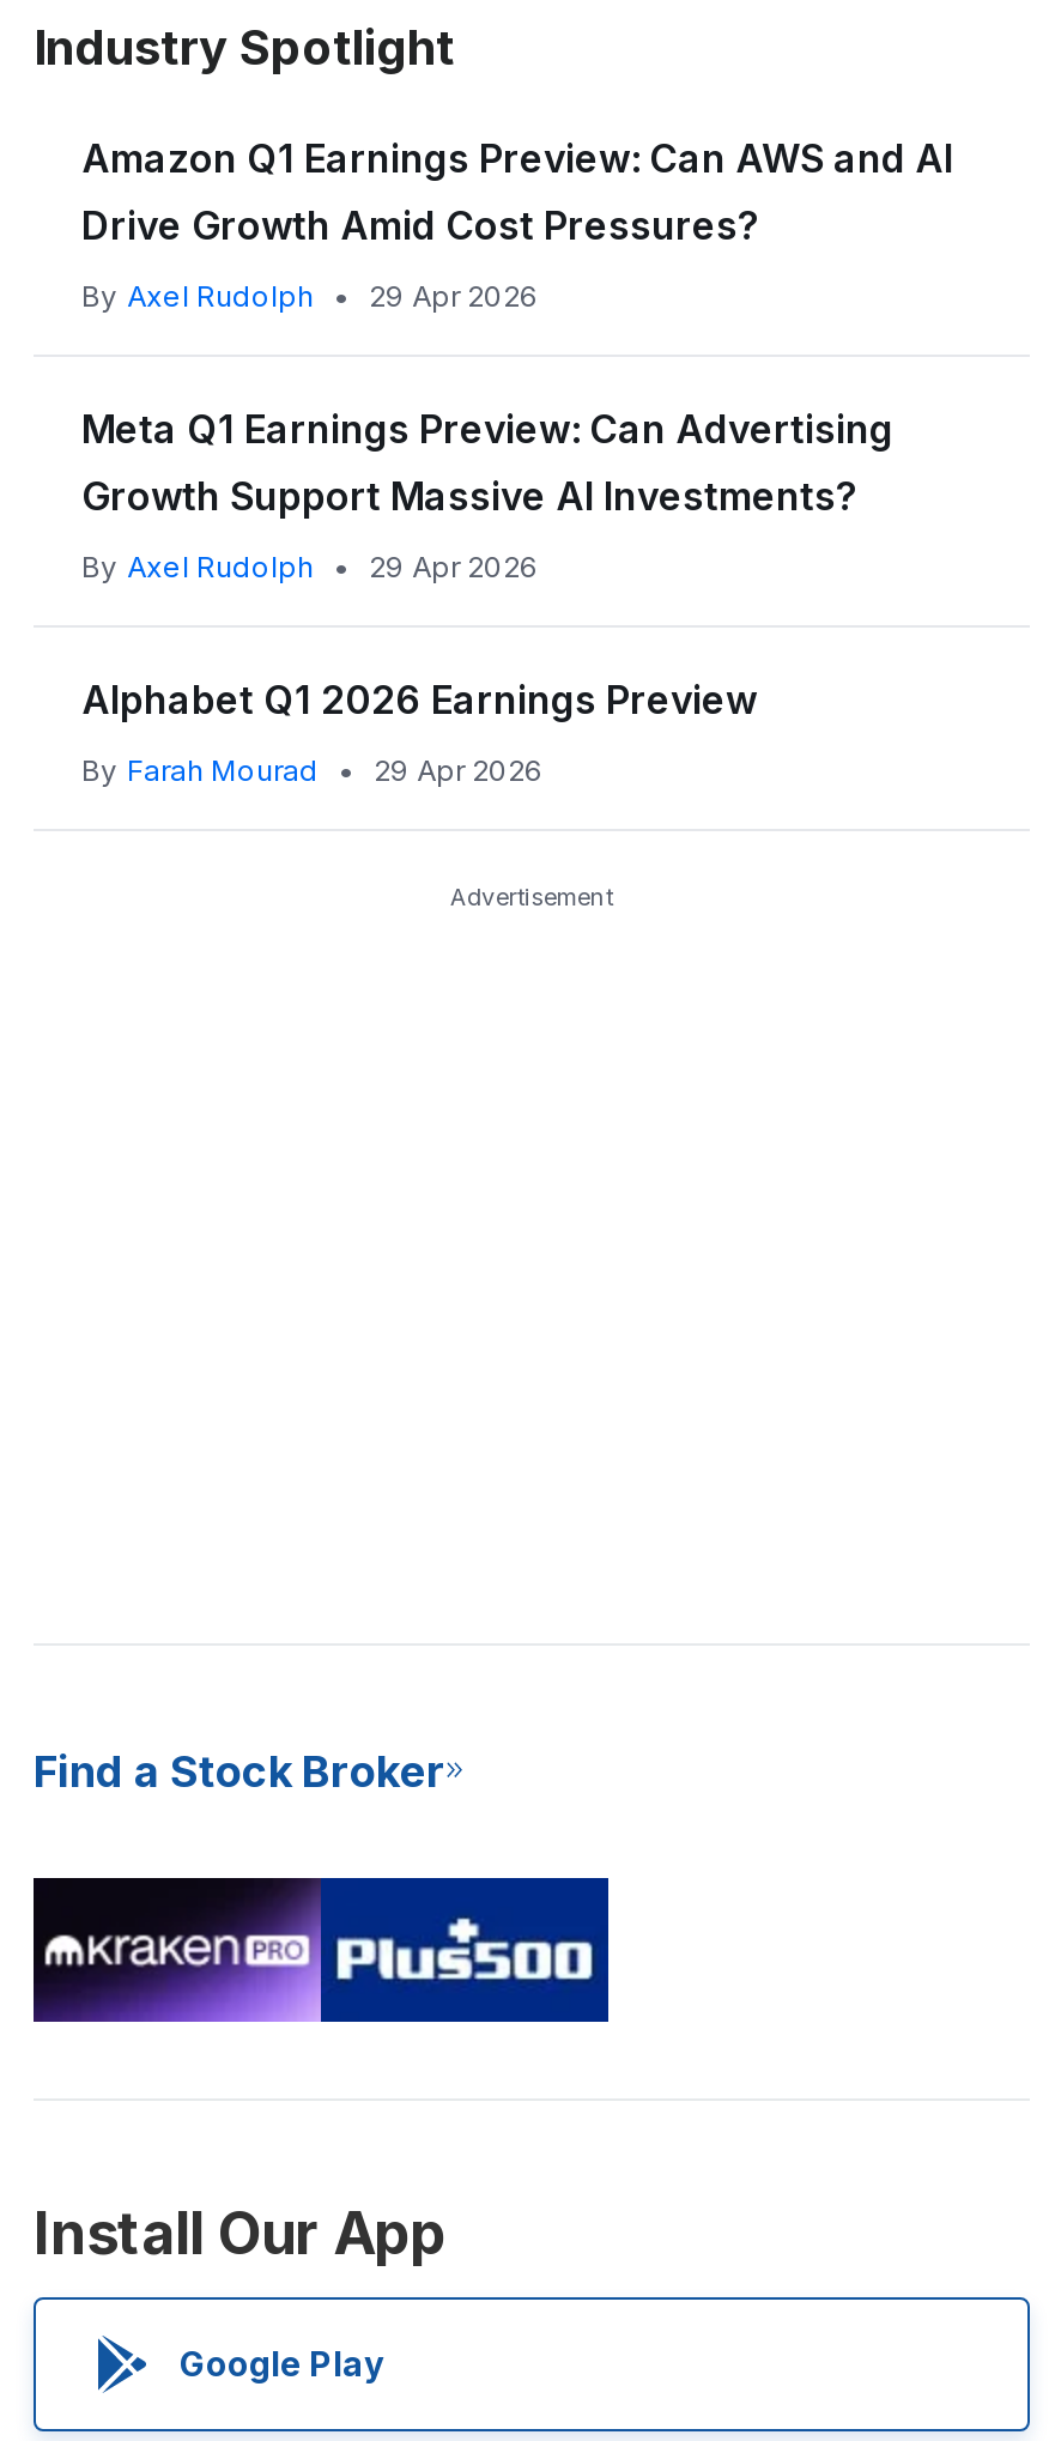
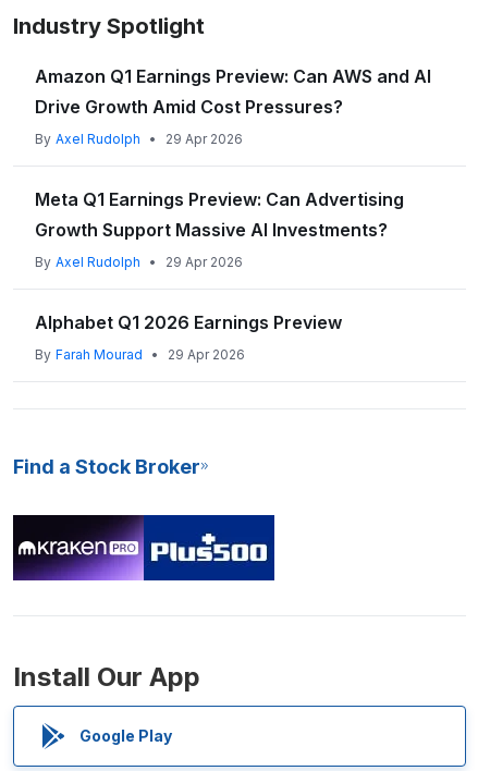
[450,881,613,910] Advertisement -> none

